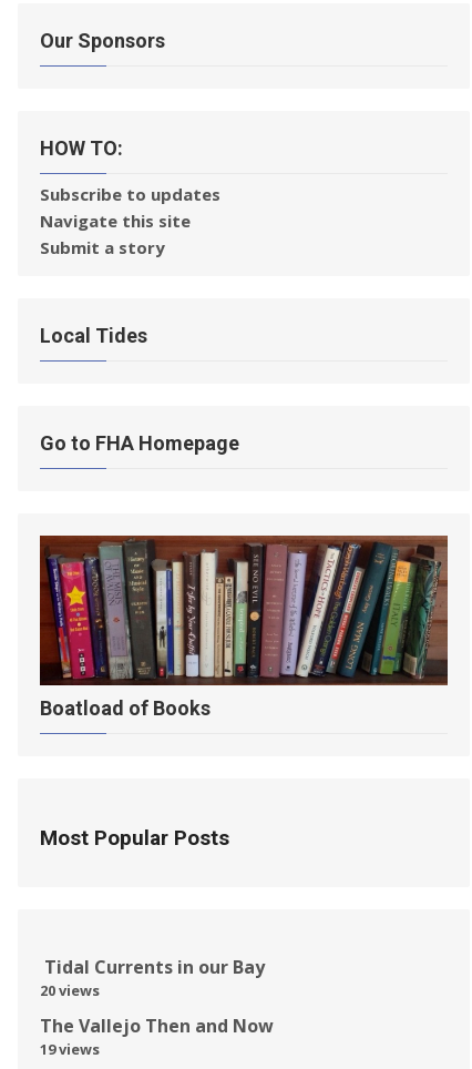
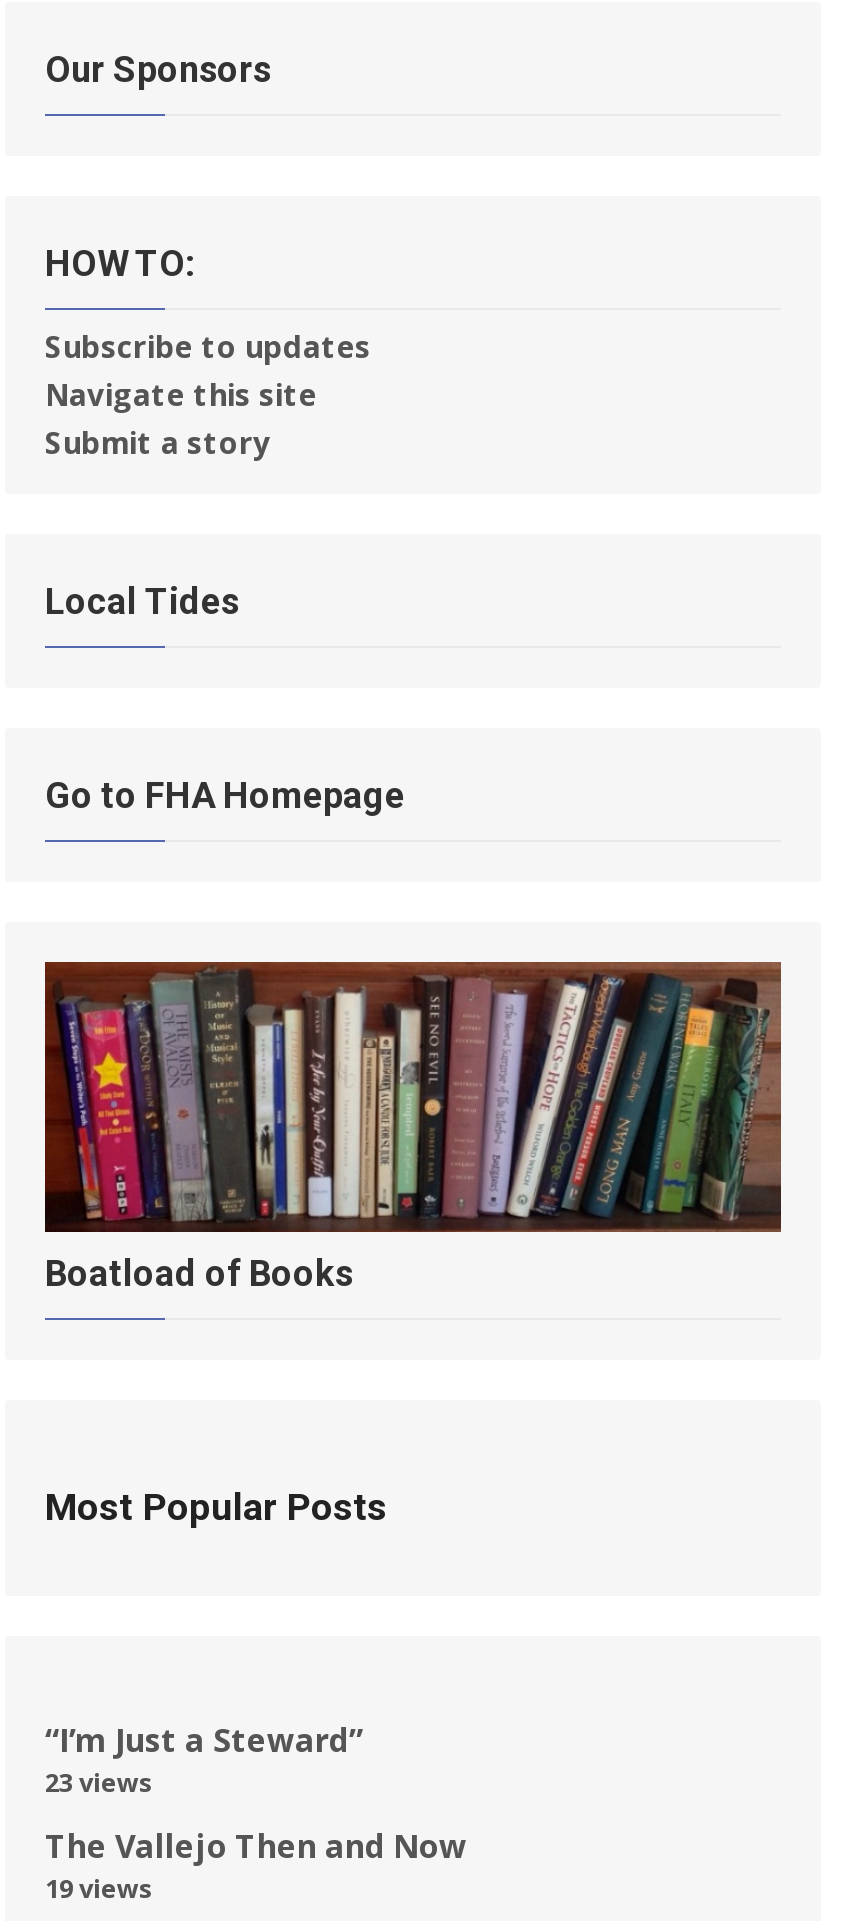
[40,955,265,1000] Tidal Currents in our Bay | 20 views -> [45,1718,363,1800] “I’m Just a Steward” | 23 views

